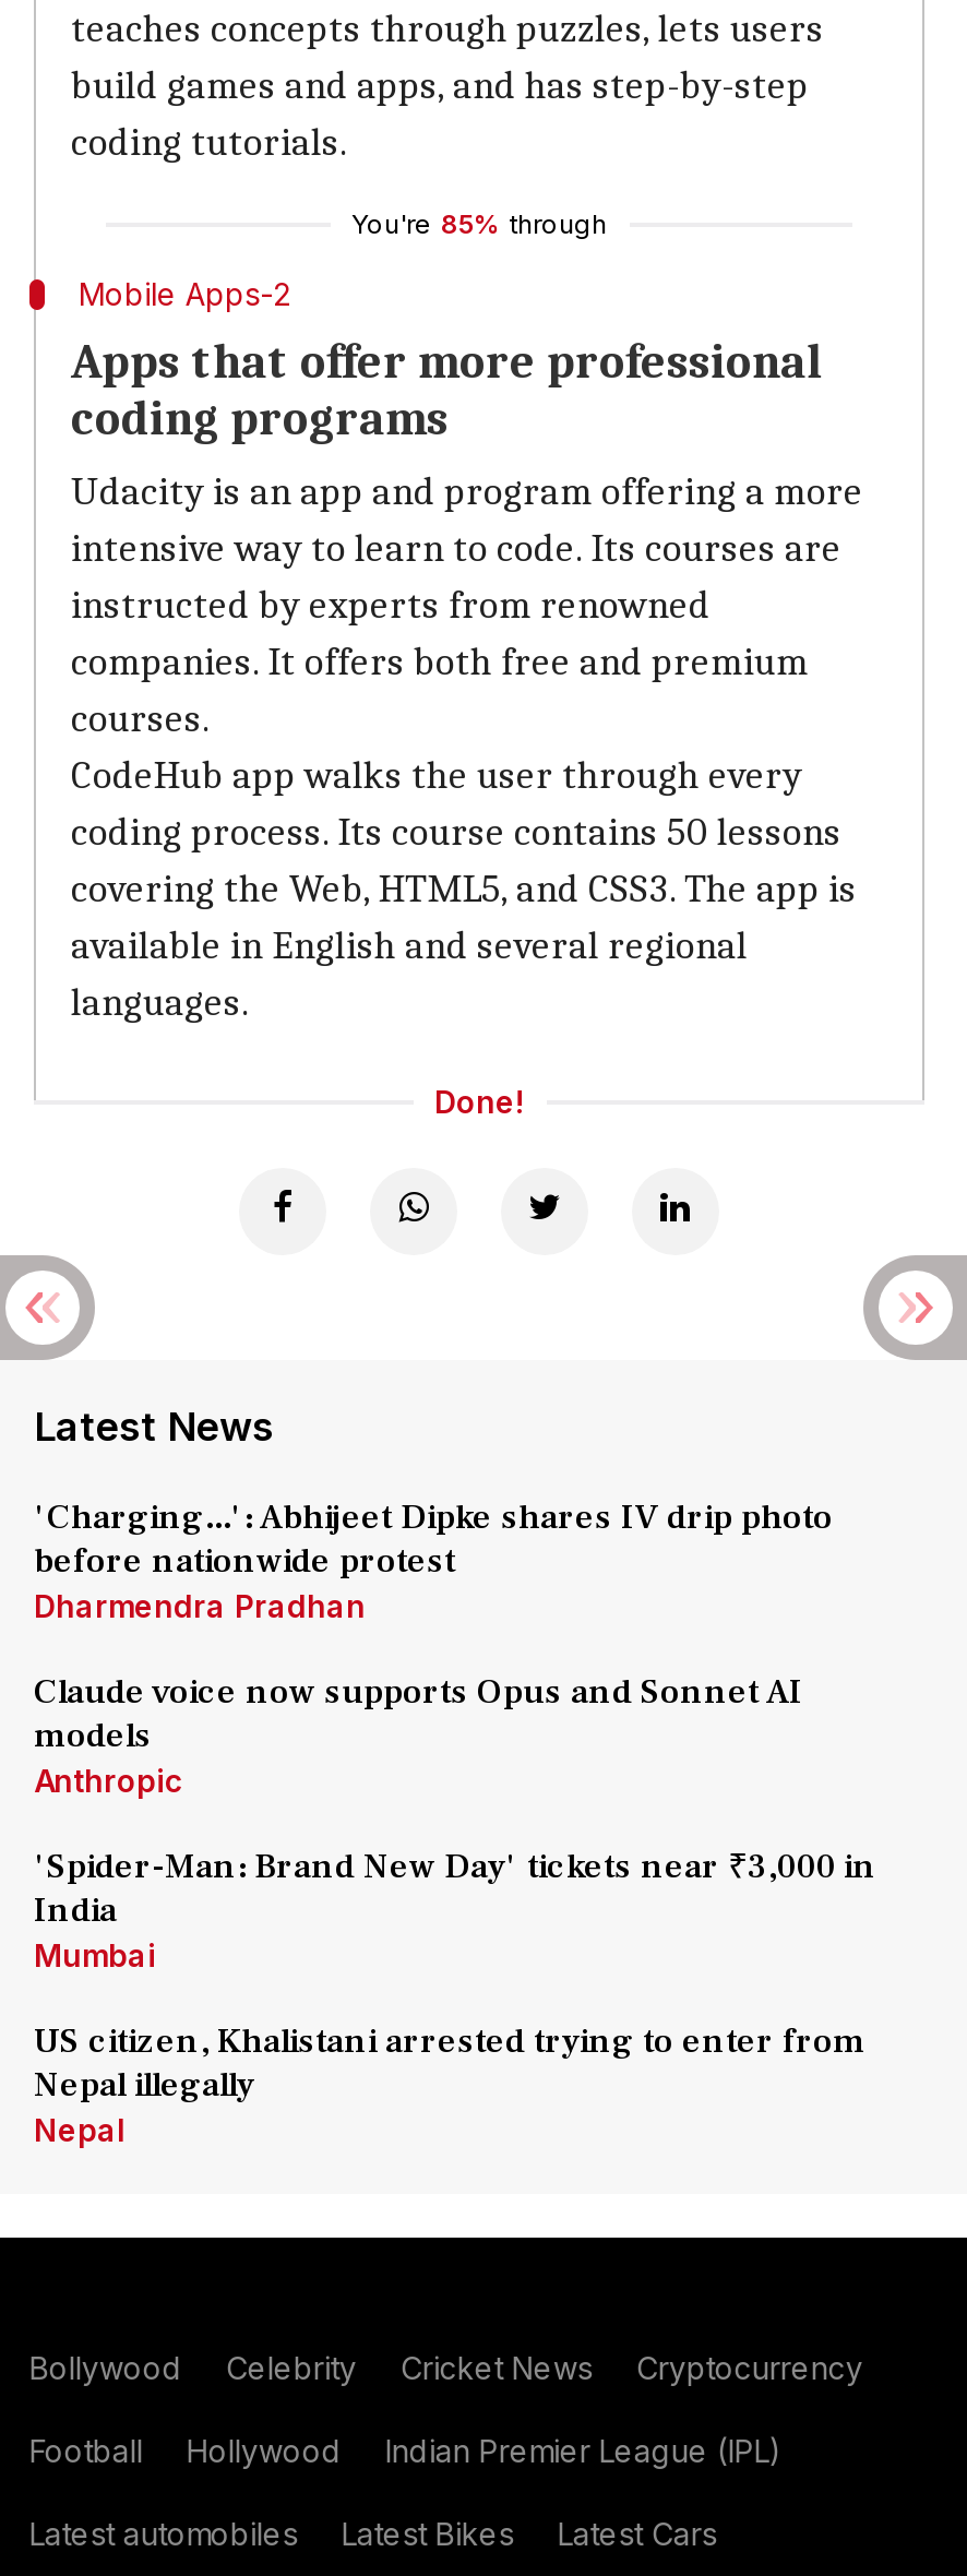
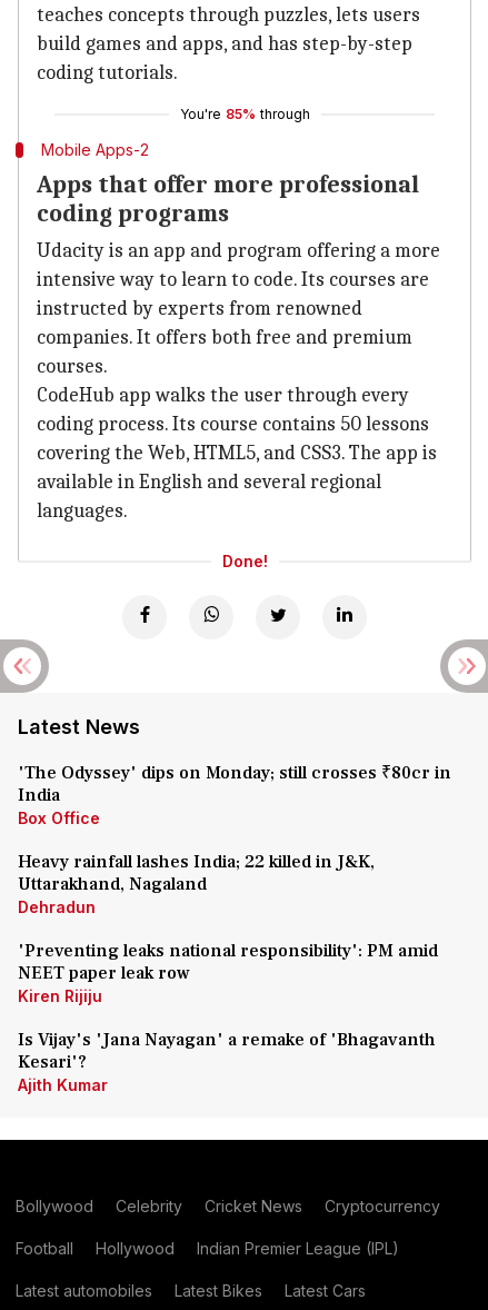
[34,1495,876,1888] 'Charging...': Abhijeet Dipke shares IV drip photo | before nationwide protest | Dharmendra Pradhan | Claude voice now supports Opus and Sonnet AI | models | Anthropic | 'Spider-Man: Brand New Day' tickets near ₹3,000 in -> [18,762,451,784] 'The Odyssey' dips on Monday; still crosses ₹80cr in
moved [34,1888,117,1932] -> [18,784,60,806]: India
[34,1936,865,2148] Mumbai | US citizen, Khalistani arrested trying to enter from | Nepal illegally | Nepal -> [18,808,438,1094] Box Office | Heavy rainfall lashes India; 22 killed in J&K, | Uttarakhand, Nagaland | Dehradun | 'Preventing leaks national responsibility': PM amid | NEET paper leak row | Kiren Rijiju | Is Vijay's 'Jana Nayagan' a remake of 'Bhagavanth | Kesari'? | Ajith Kumar

